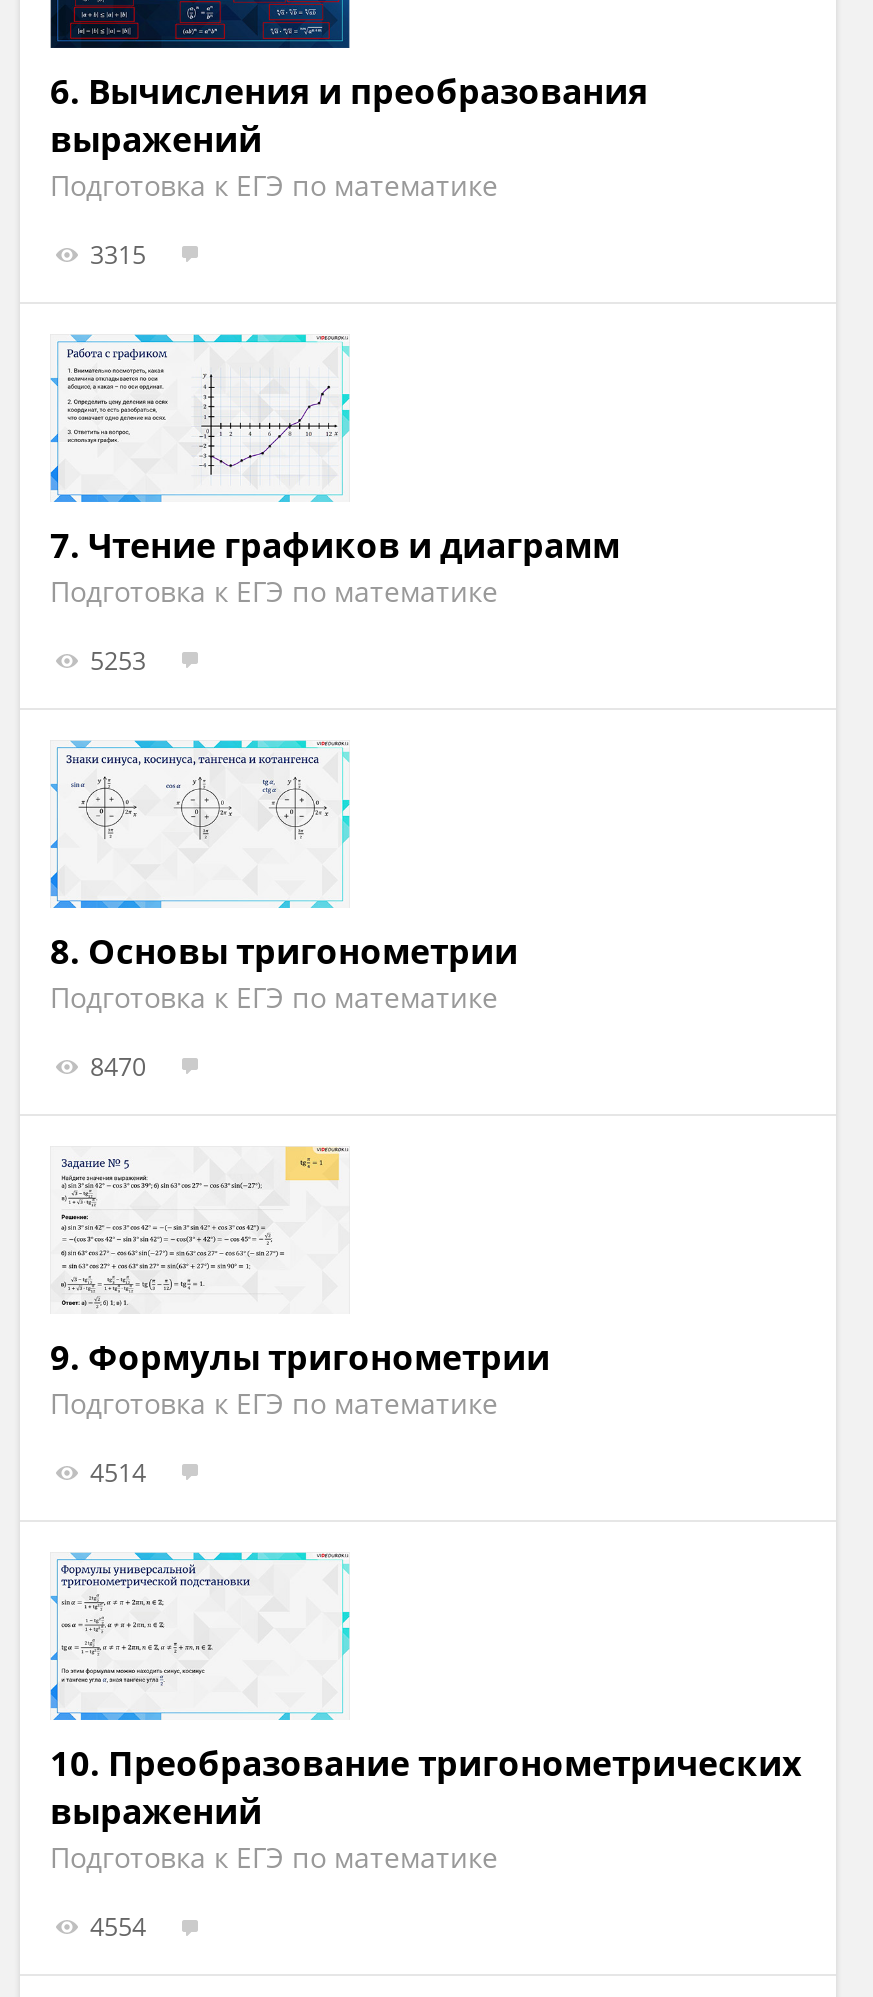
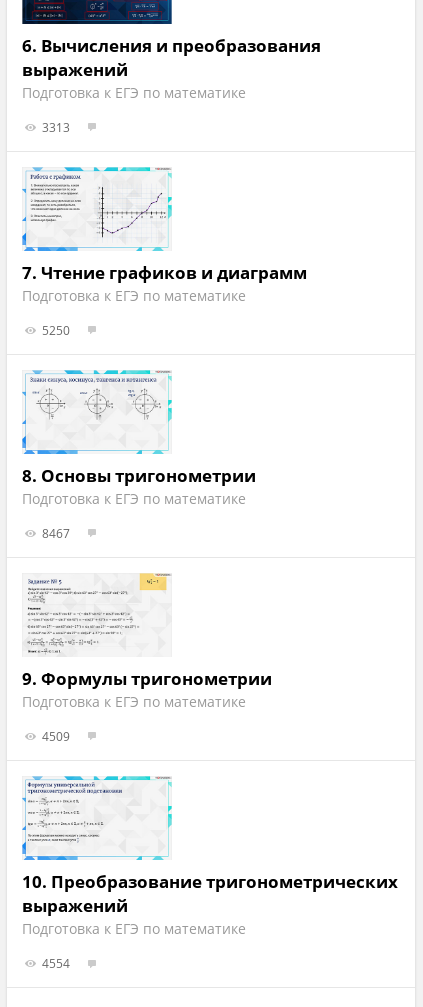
[84,238,146,272] 3315 -> [39,119,70,136] 3313
[84,644,146,678] 5253 -> [39,322,70,339] 5250
[84,1050,146,1084] 8470 -> [39,525,70,542] 8467
[84,1457,146,1491] 4514 -> [39,728,70,745] 4509

